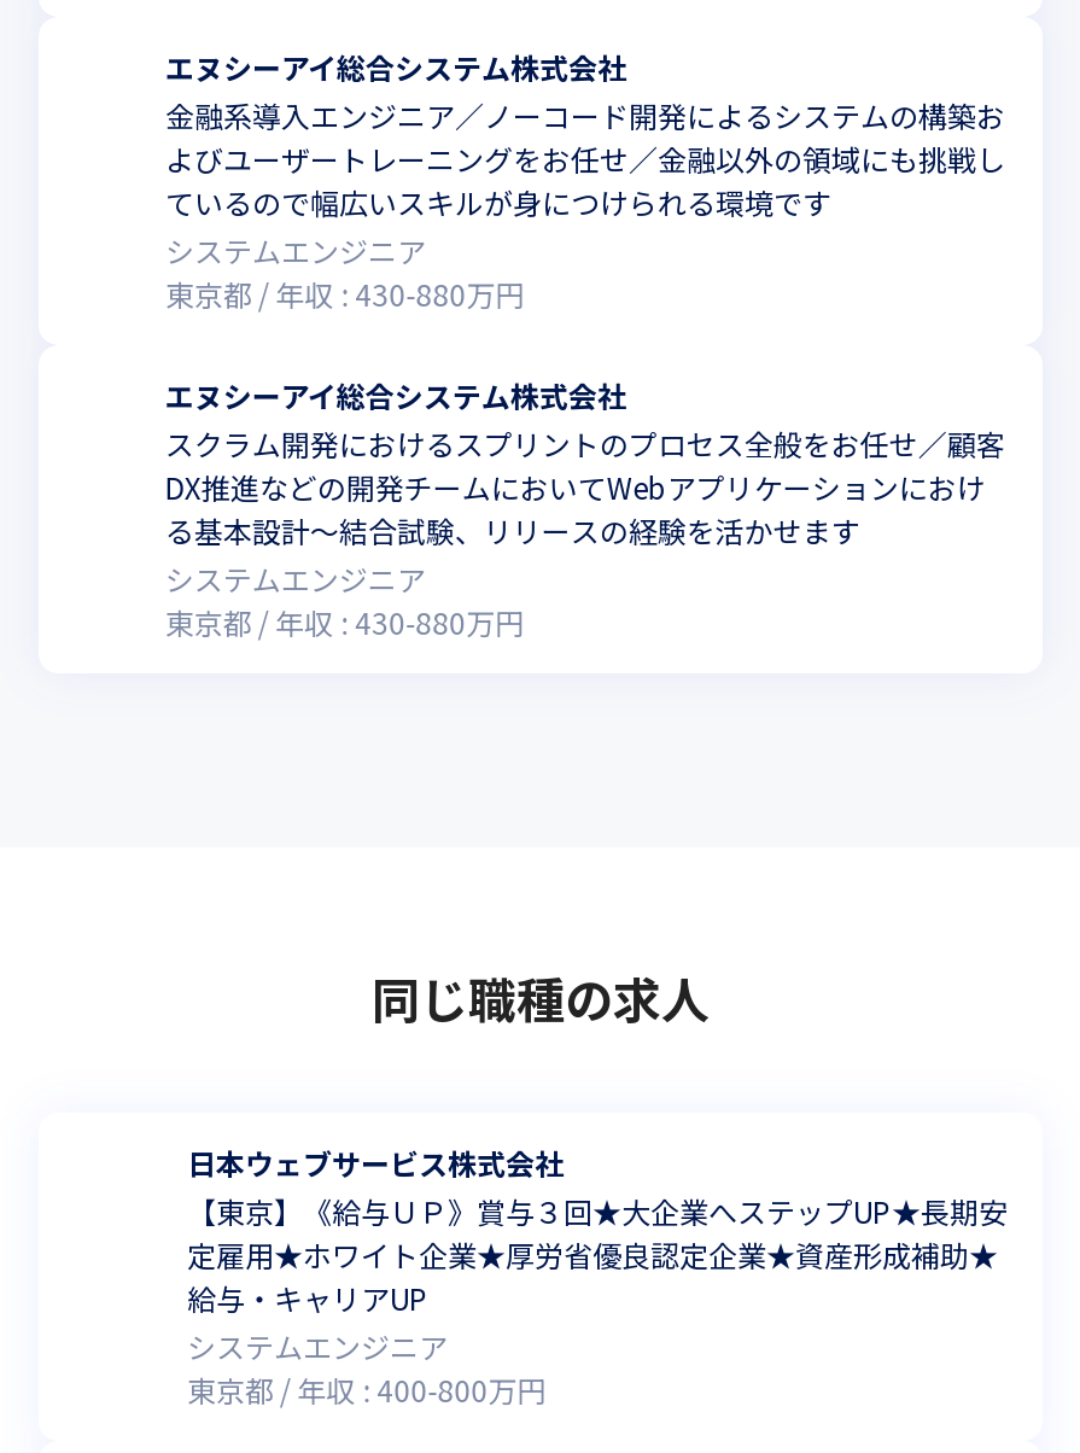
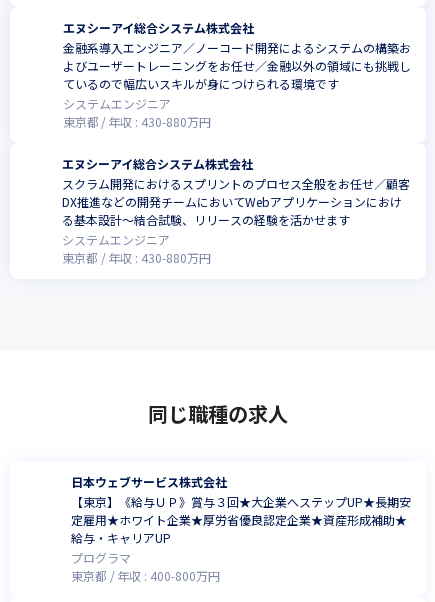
[187,1325,447,1366] システムエンジニア -> [71,549,131,566] プログラマ

